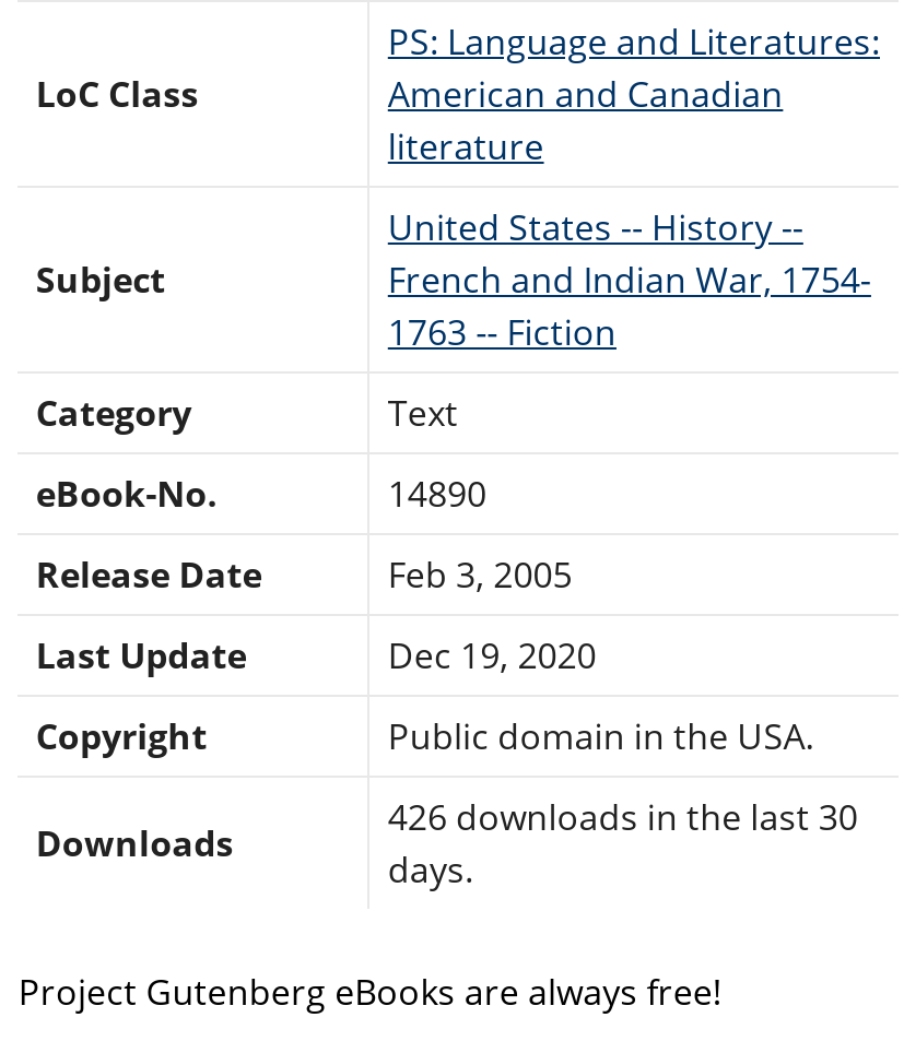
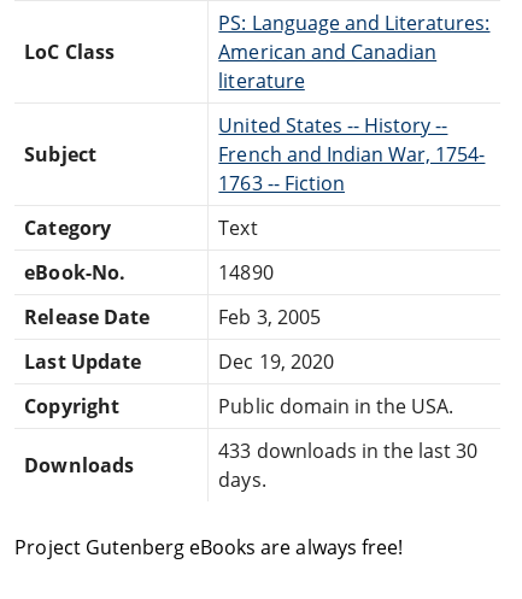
[388,792,858,840] 426 downloads in the last 30 -> [219,437,478,464] 433 downloads in the last 30

